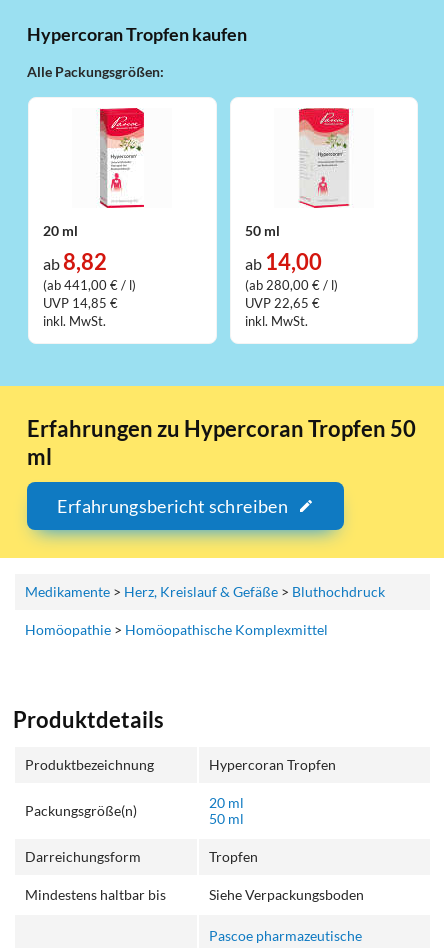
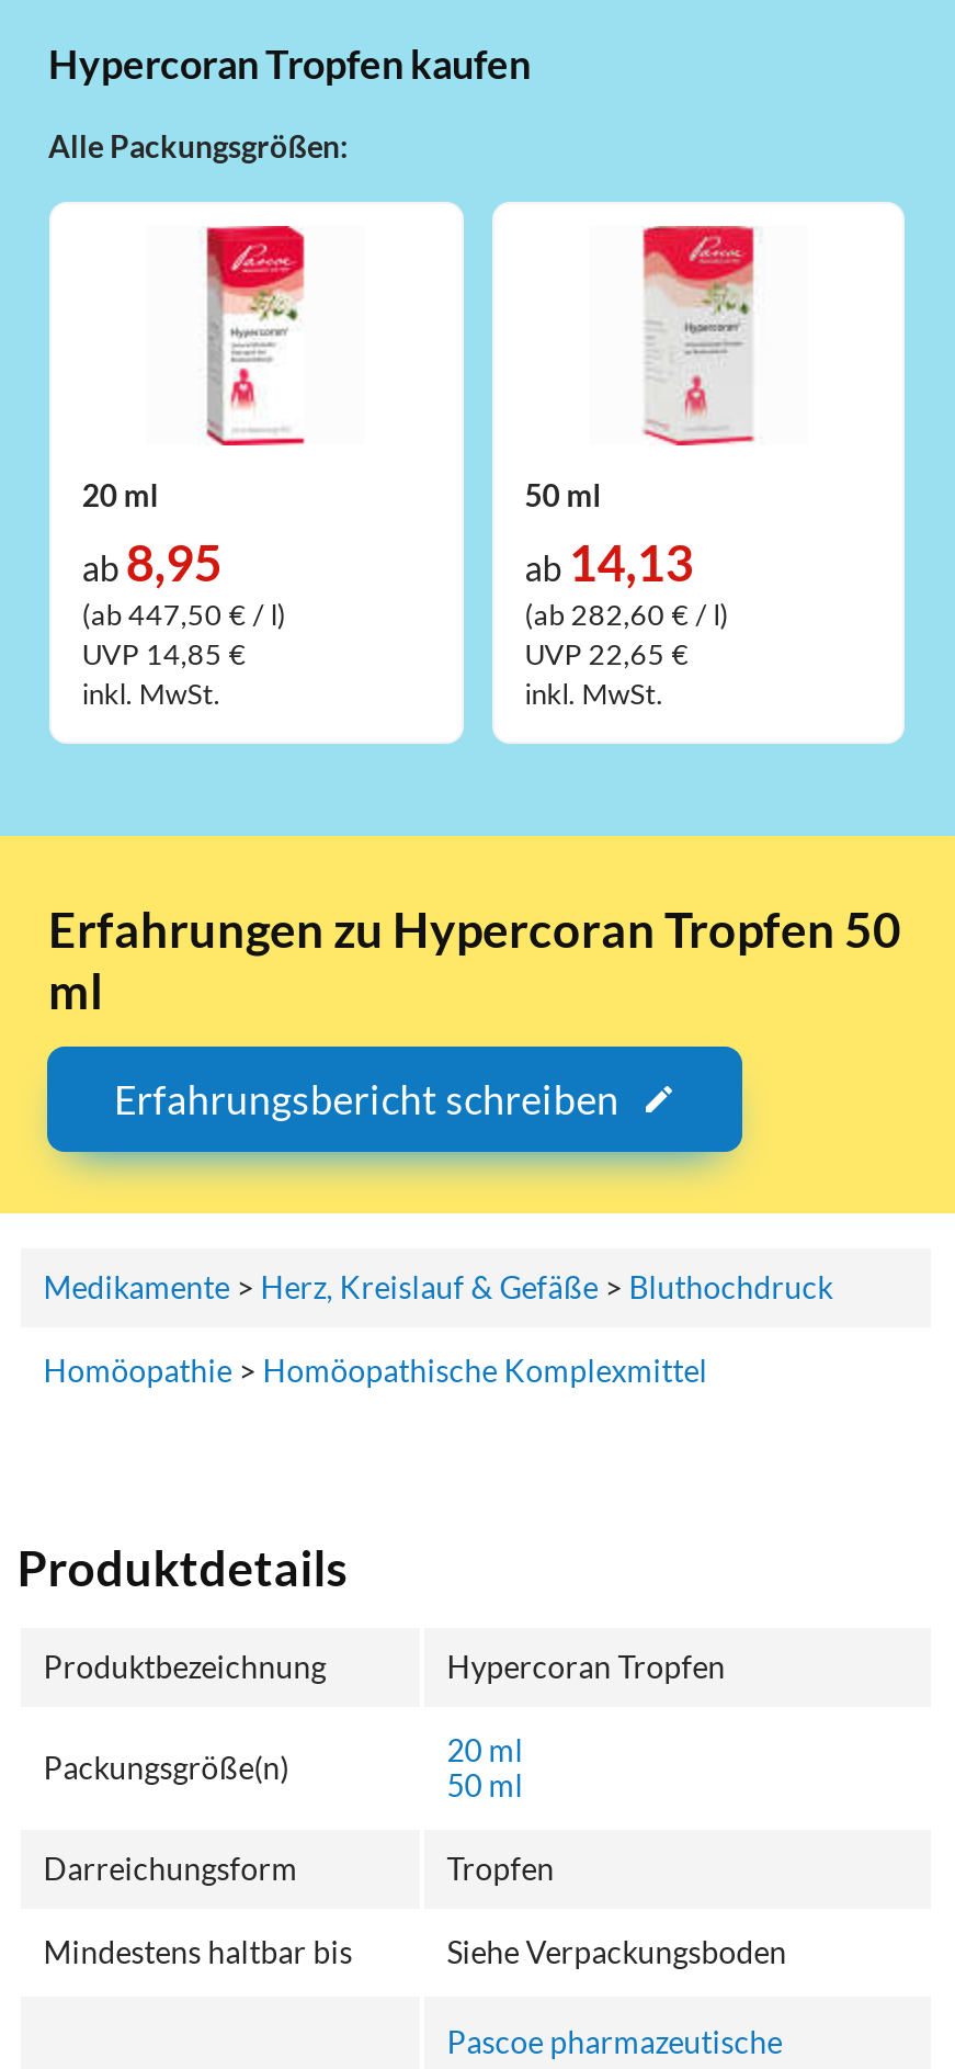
[43,248,107,275] ab8,82 -> [82,532,222,592] ab8,95
[245,248,322,275] ab 14,00 -> [525,532,693,592] ab 14,13
[43,277,136,293] (ab 441,00 € / l) -> [82,597,286,632] (ab 447,50 € / l)
[245,277,338,293] (ab 280,00 € / l) -> [525,597,728,632] (ab 282,60 € / l)

